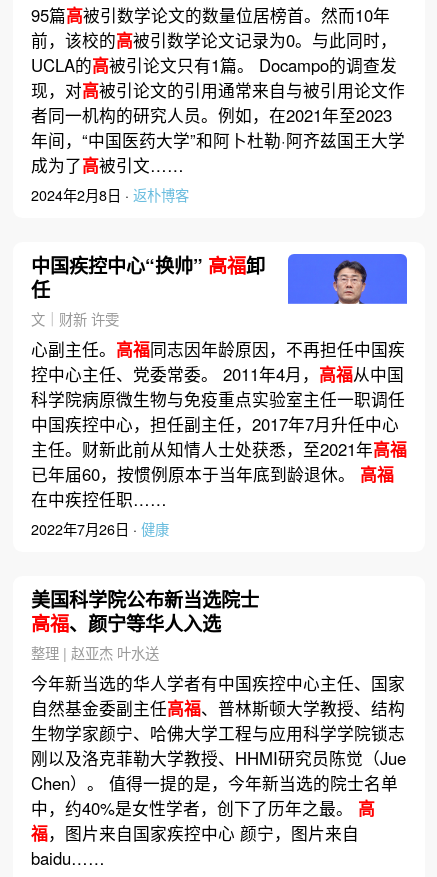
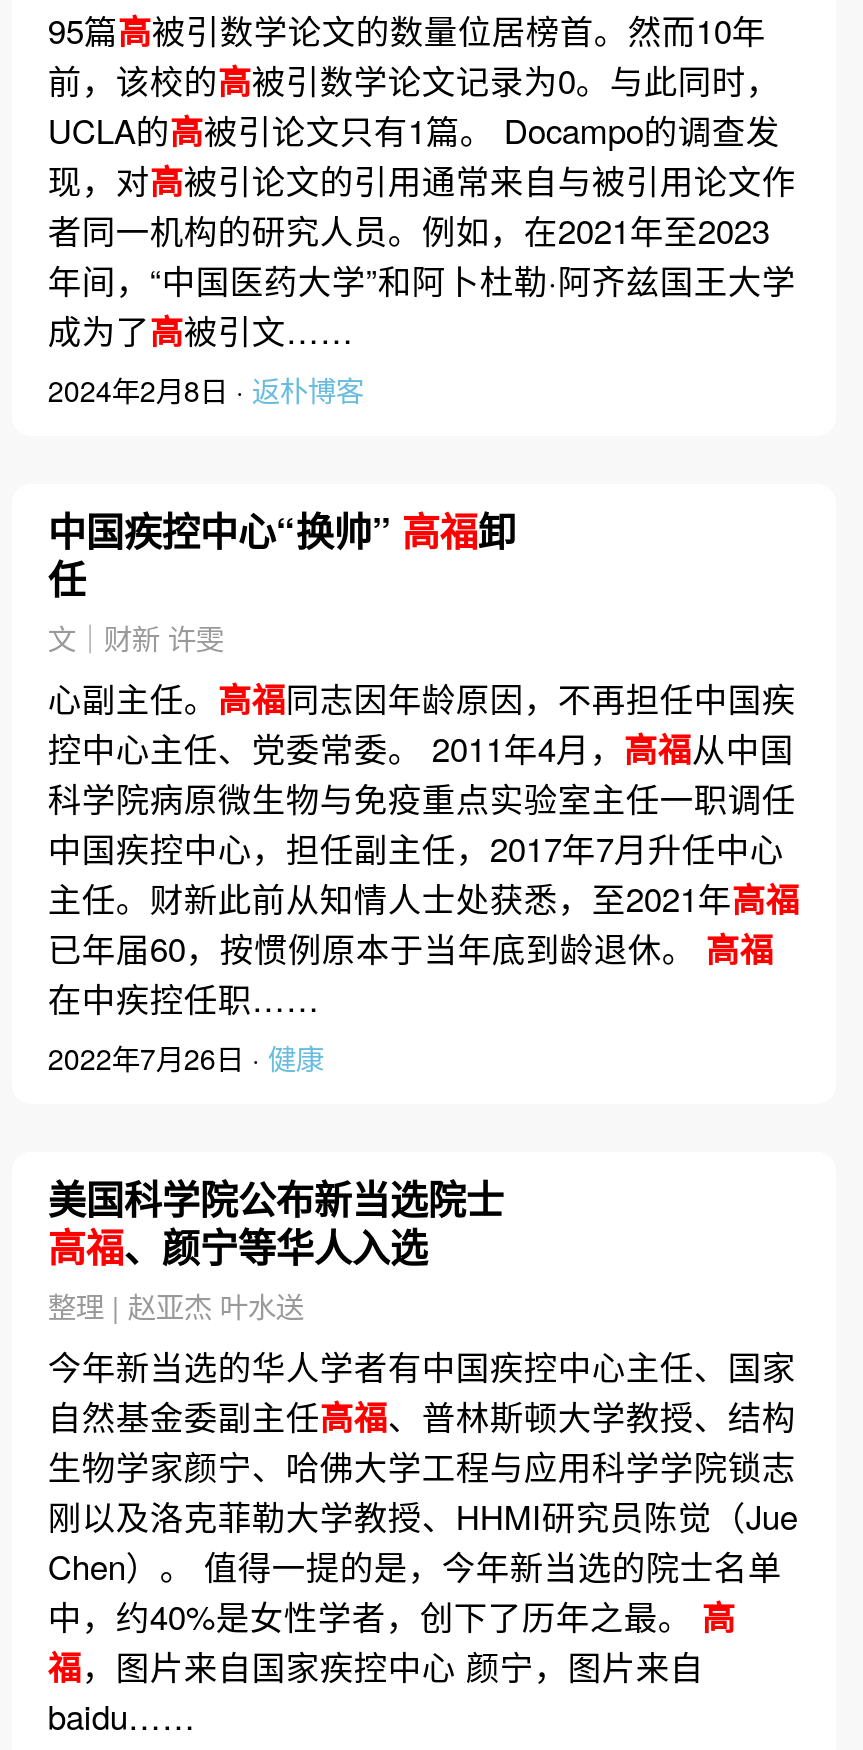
[287,253,408,305] [image] -> none

